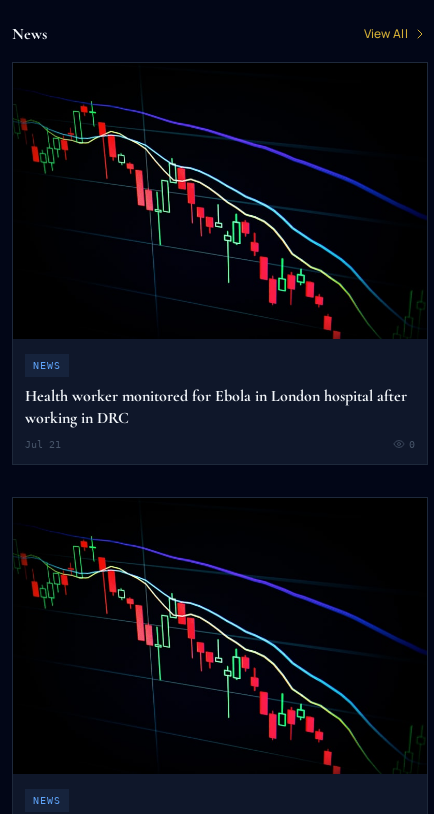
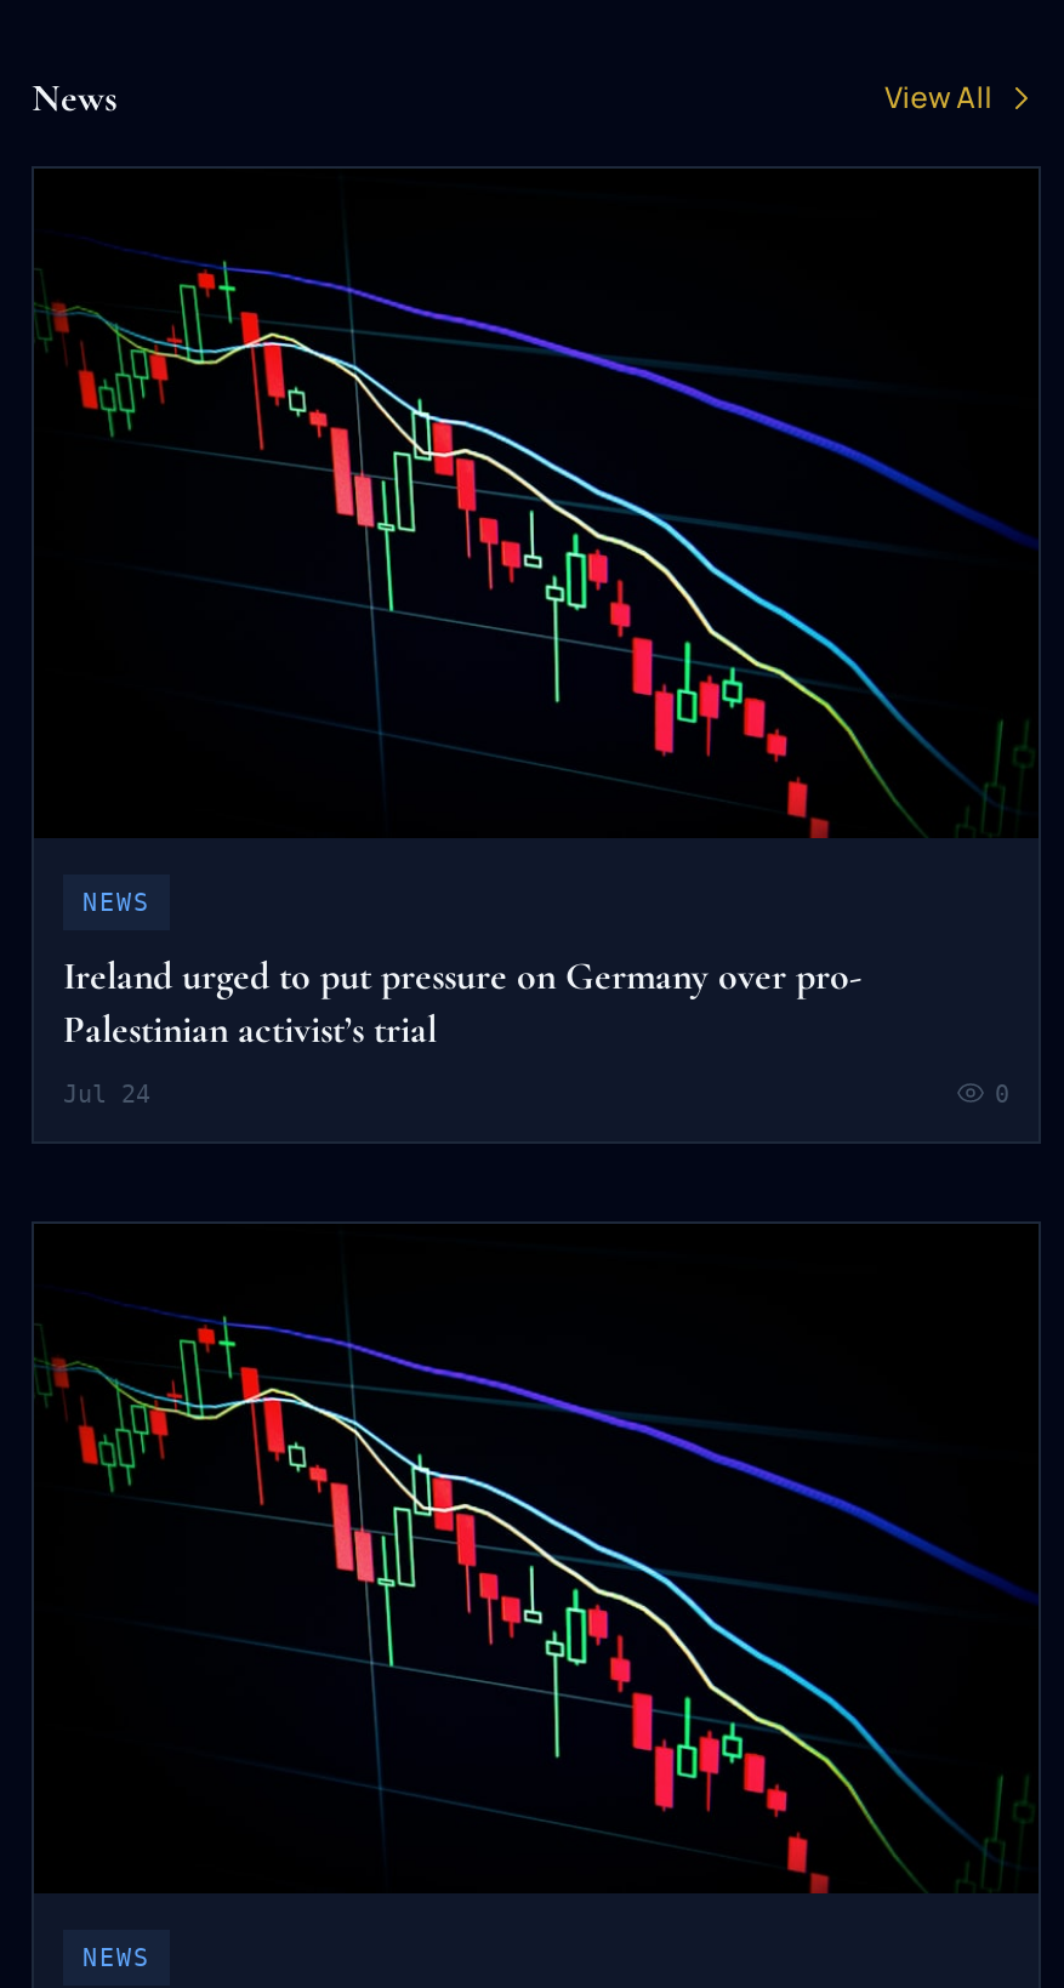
[25,386,407,428] Health worker monitored for Ebola in London hospital after | working in DRC -> [63,951,861,1053] Ireland urged to put pressure on Germany over pro- | Palestinian activist’s trial
[25,439,61,450] Jul 21 -> [63,1080,150,1107] Jul 24

